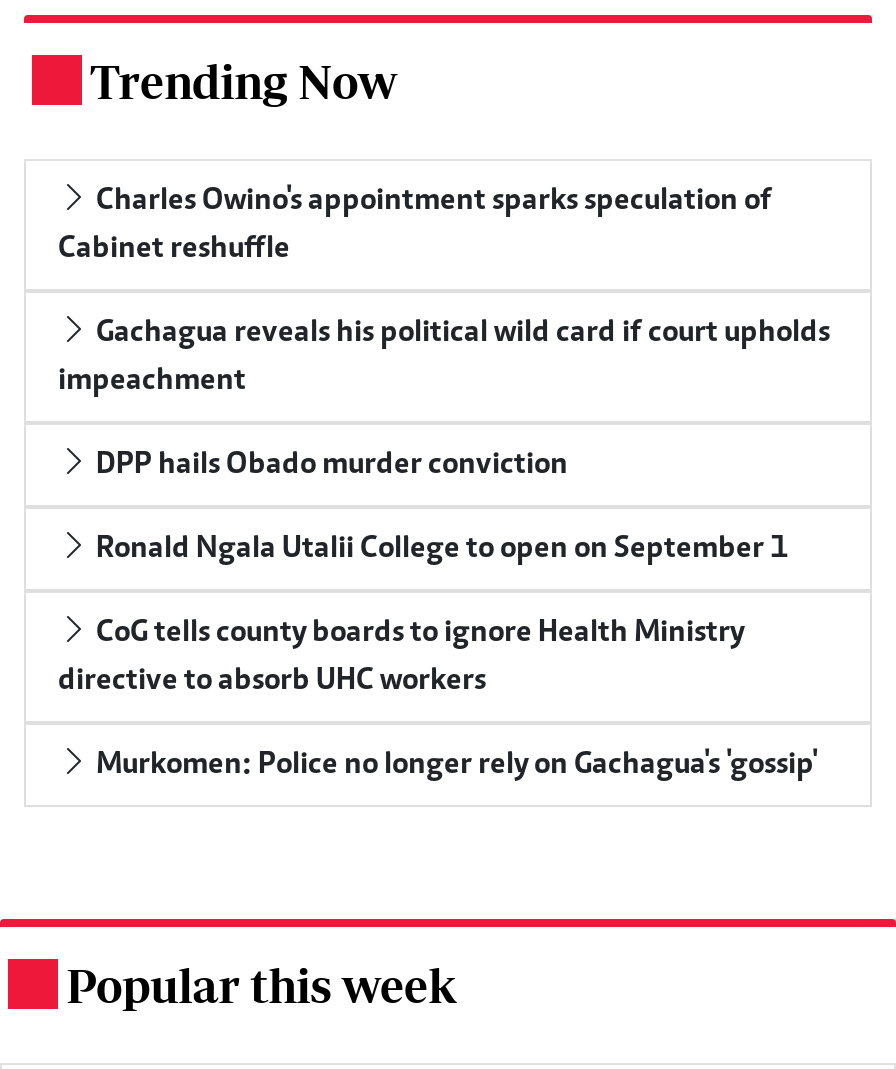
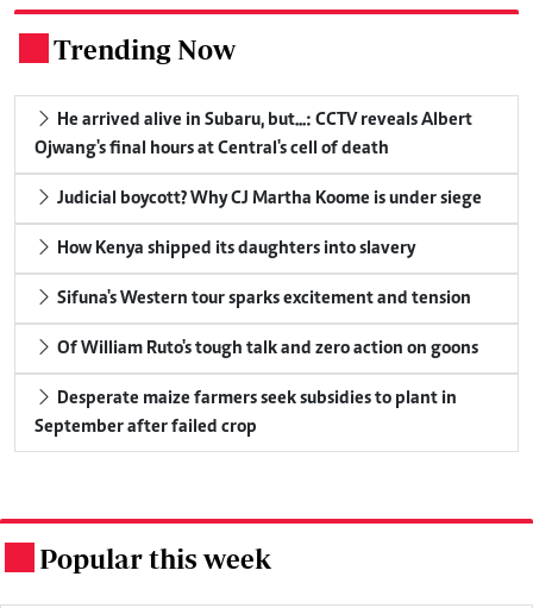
[58,184,830,780] Charles Owino's appointment sparks speculation of | Cabinet reshuffle | Gachagua reveals his political wild card if court upholds | impeachment | DPP hails Obado murder conviction | Ronald Ngala Utalii College to open on September 1 | CoG tells county boards to ignore Health Ministry | directive to absorb UHC workers | Murkomen: Police no longer rely on Gachagua's 'gossip' -> [35,110,482,436] He arrived alive in Subaru, but...: CCTV reveals Albert | Ojwang's final hours at Central's cell of death | Judicial boycott? Why CJ Martha Koome is under siege | How Kenya shipped its daughters into slavery | Sifuna's Western tour sparks excitement and tension | Of William Ruto's tough talk and zero action on goons | Desperate maize farmers seek subsidies to plant in | September after failed crop

